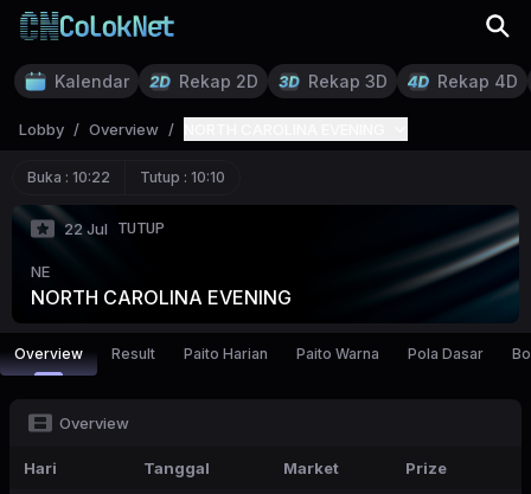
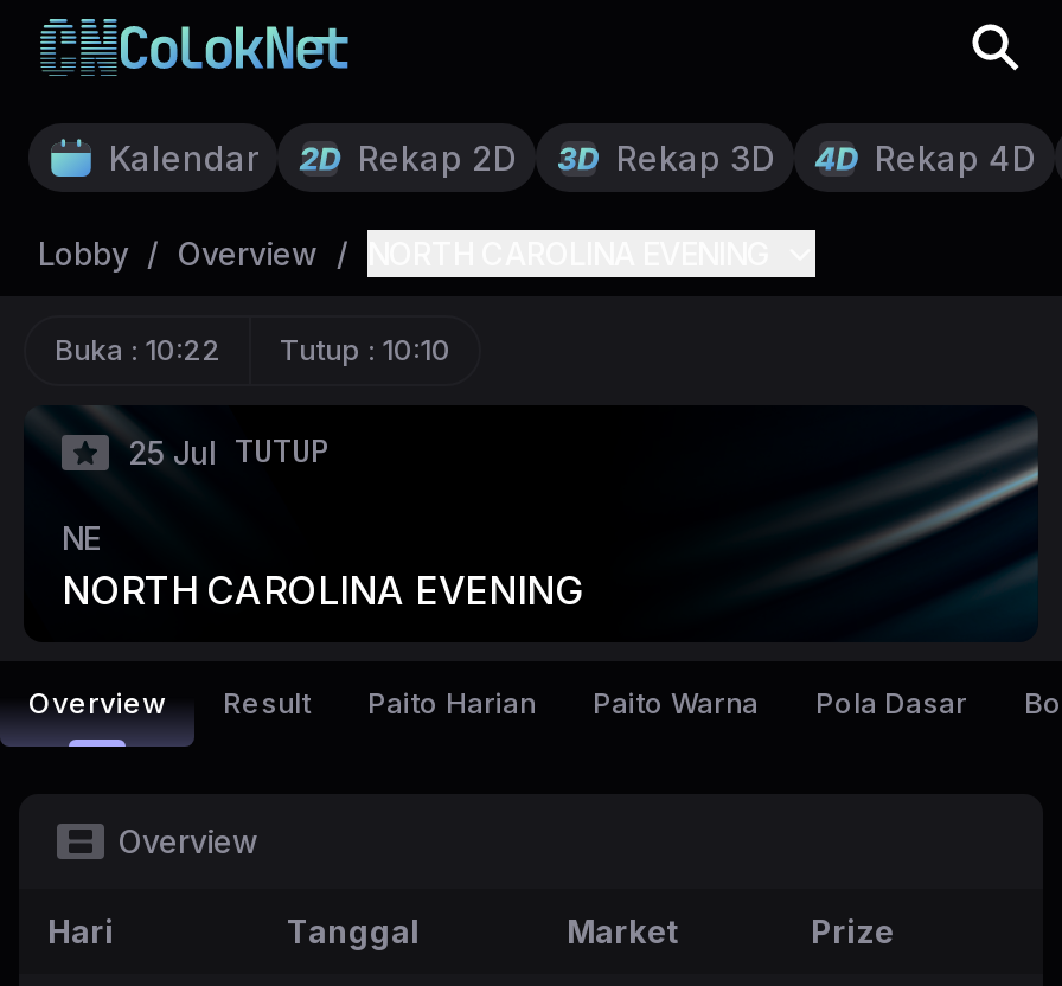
[64,218,165,238] 22 Jul TUTUP -> [128,431,330,472] 25 Jul TUTUP

